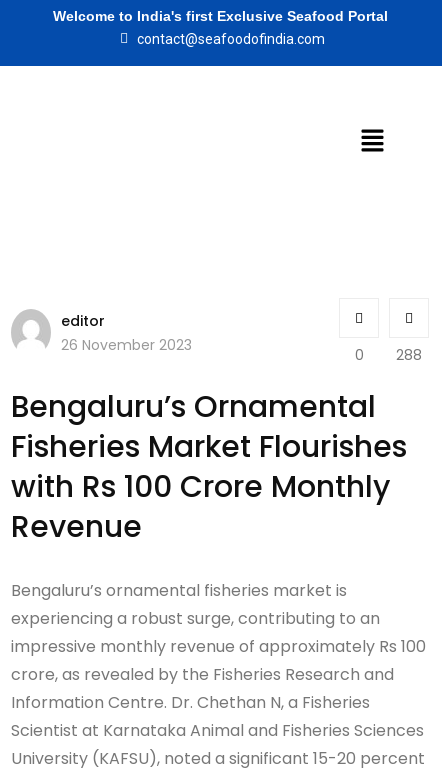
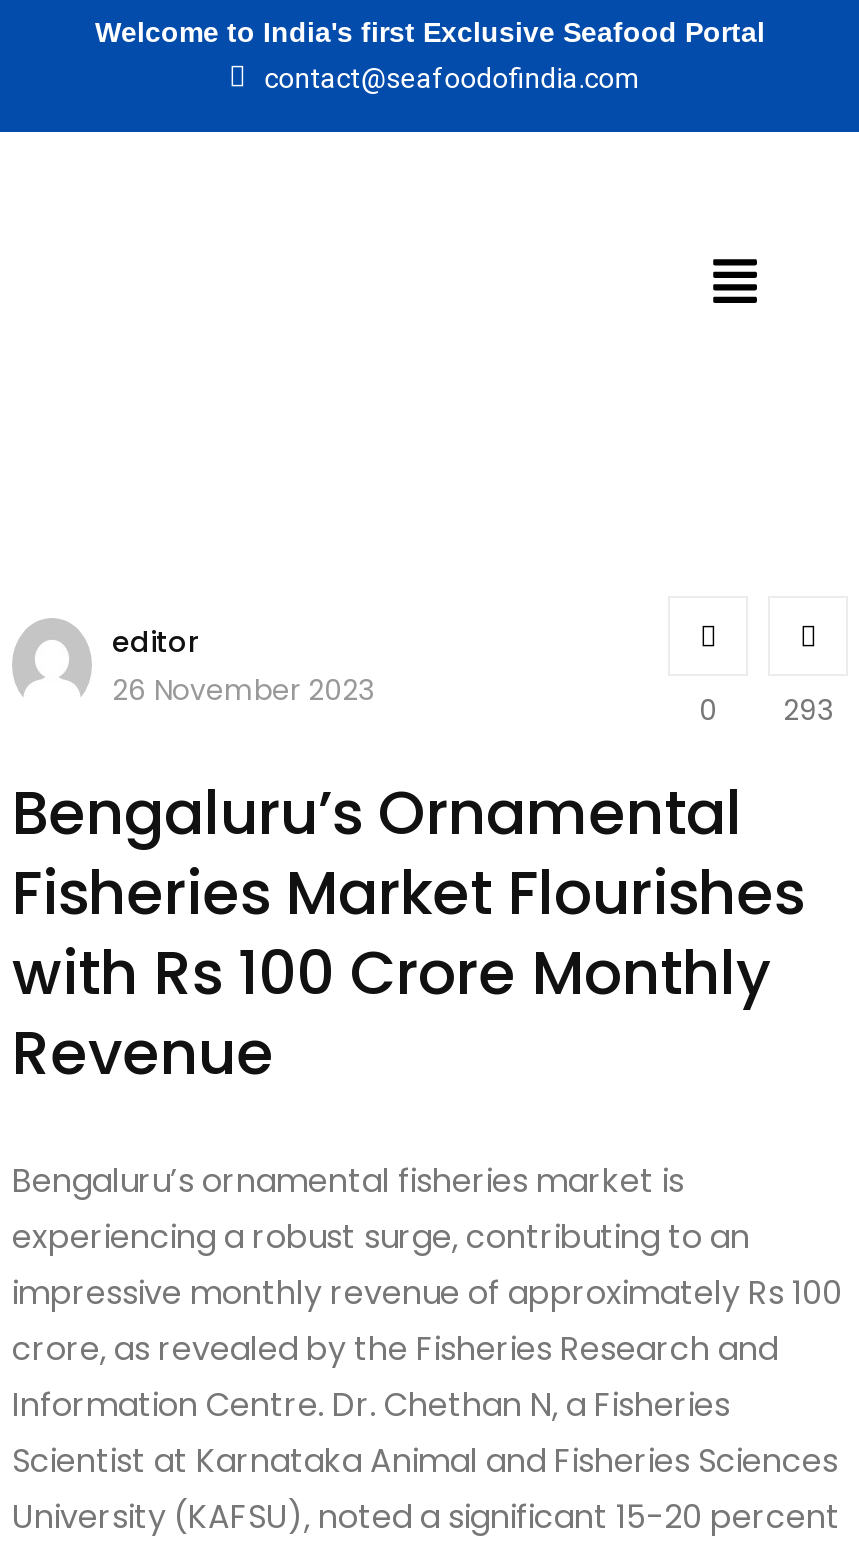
[354,345,422,365] 0 288 -> [699,691,833,731] 0 293

